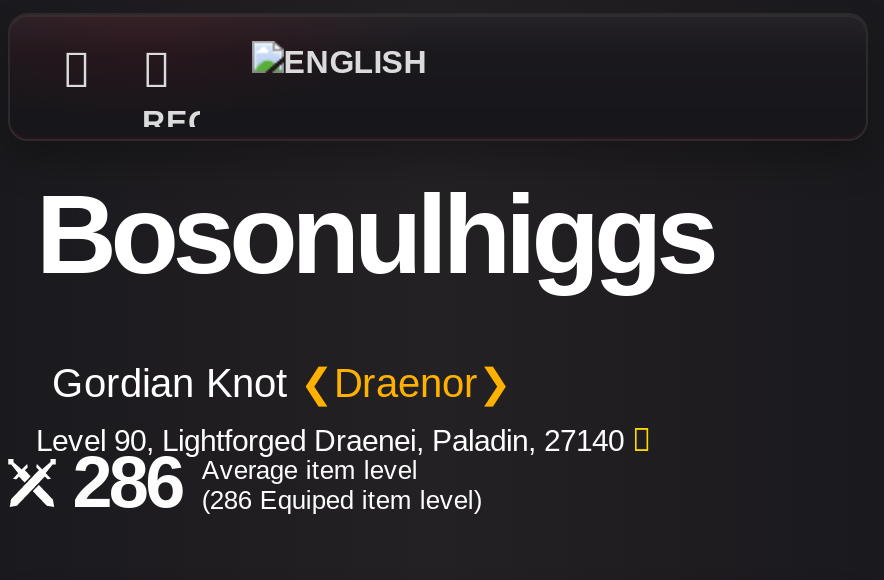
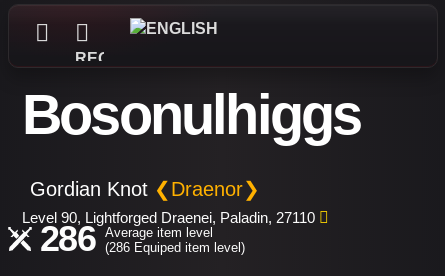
[36,423,632,457] Level 90, Lightforged Draenei, Paladin, 27140 -> [22,209,319,226] Level 90, Lightforged Draenei, Paladin, 27110

